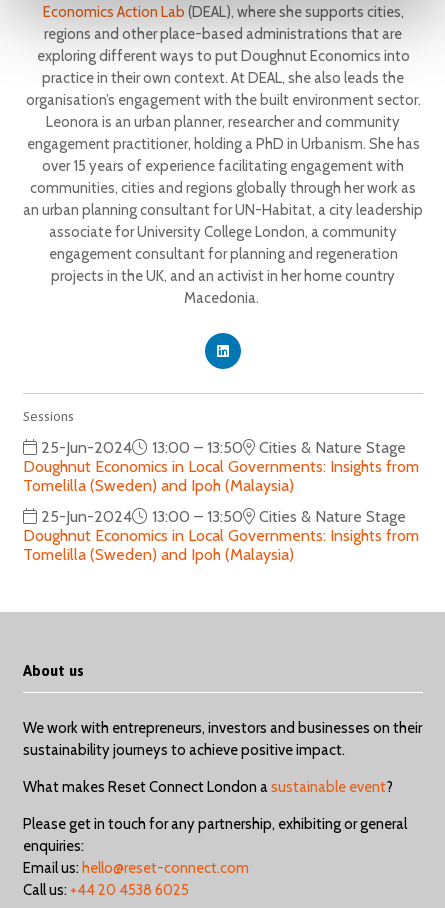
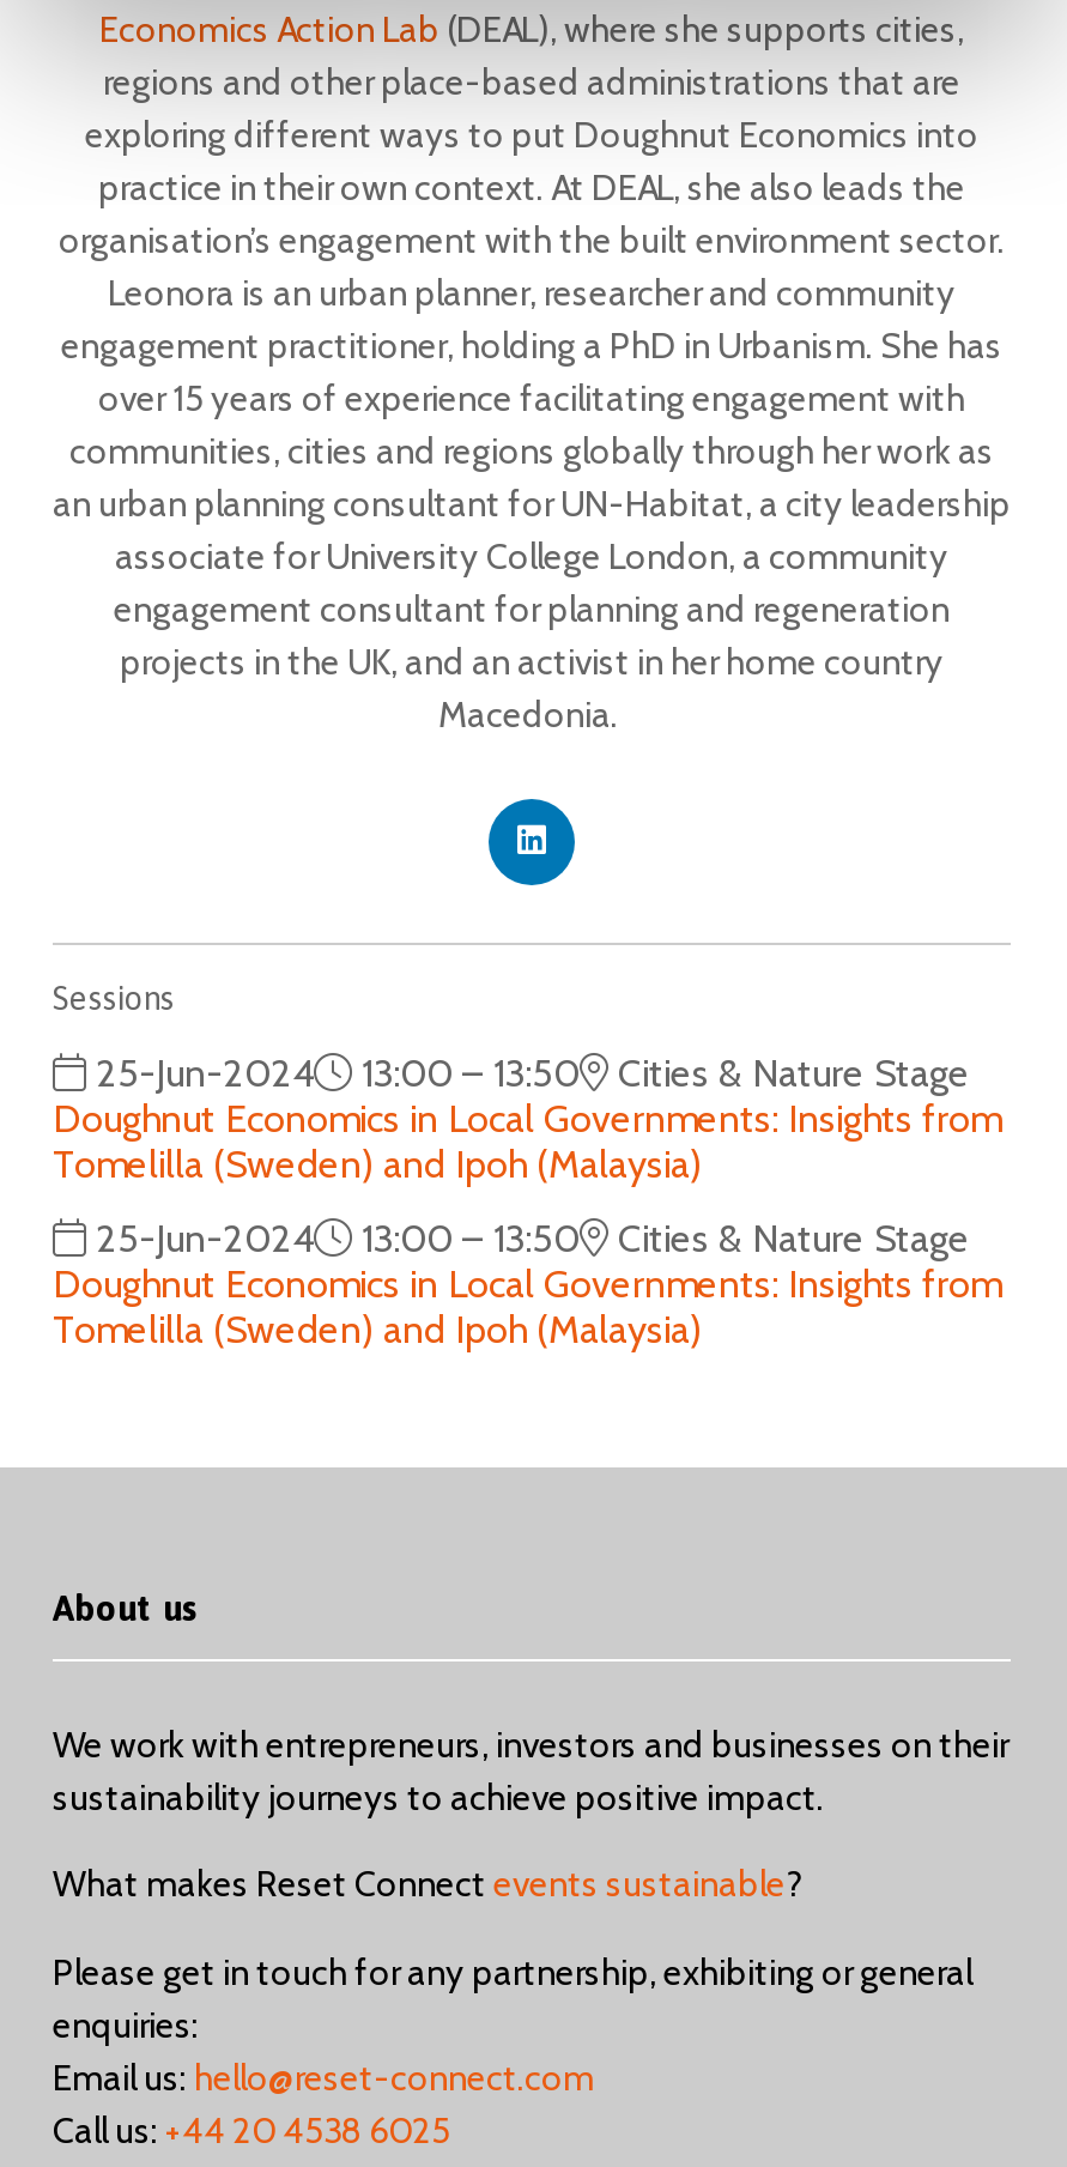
[23,778,396,796] What makes Reset Connect London a sustainable event? -> [53,1863,802,1907] What makes Reset Connect events sustainable?

